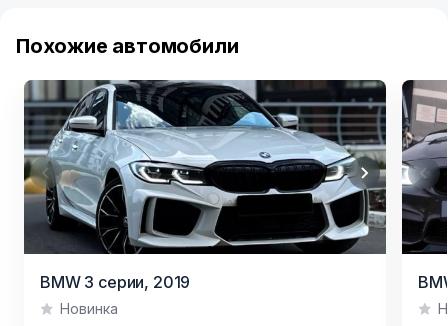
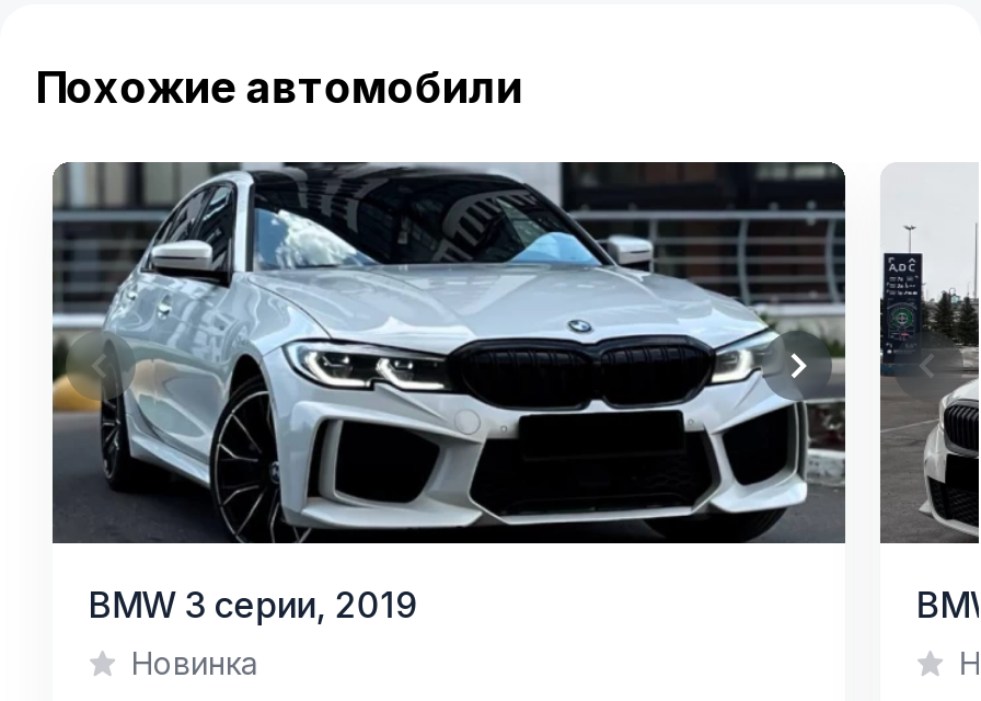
[401,79,445,253] [image] -> [878,162,974,543] [image]

